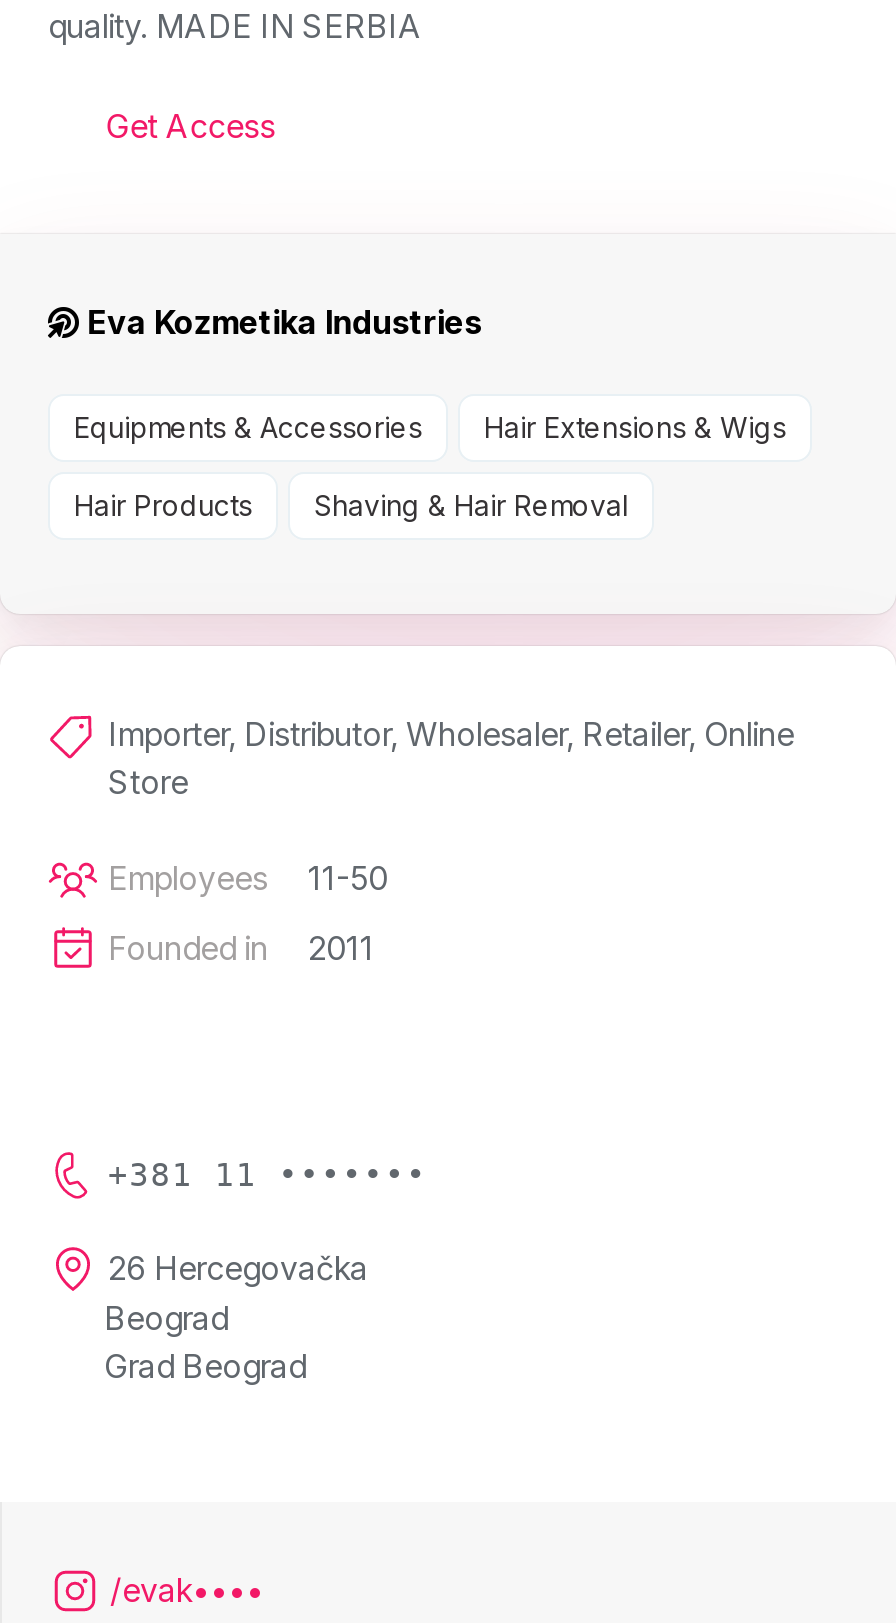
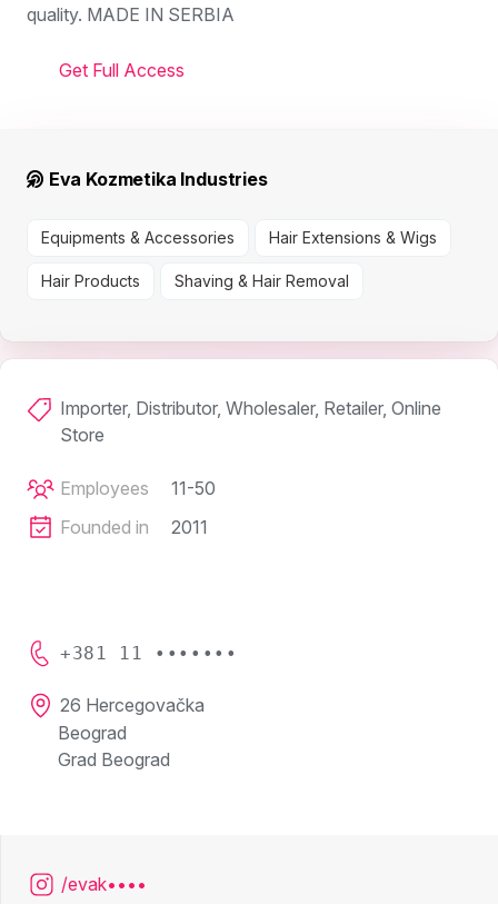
[106,105,276,145] Get Access -> [59,58,184,81] Get Full Access

